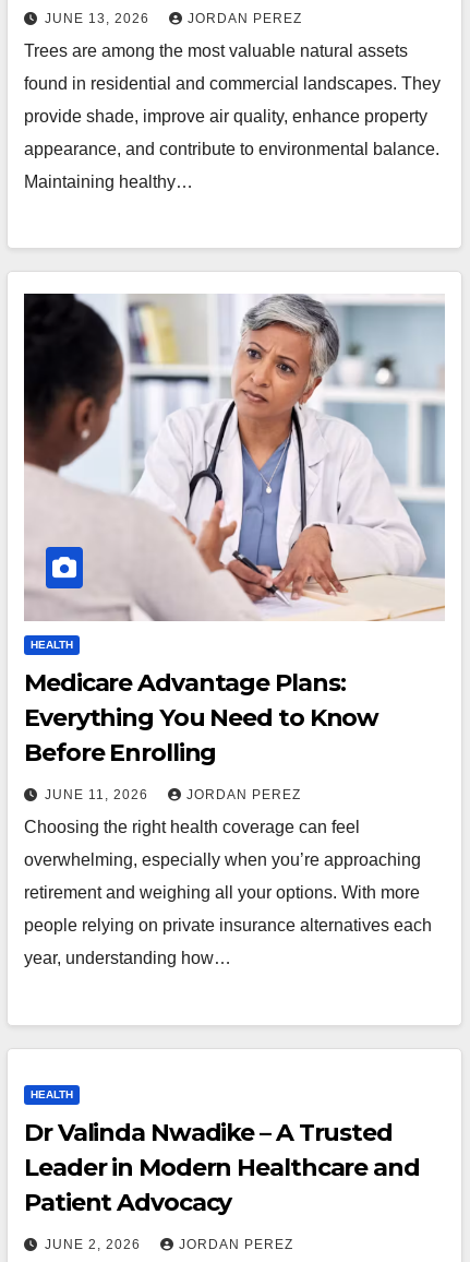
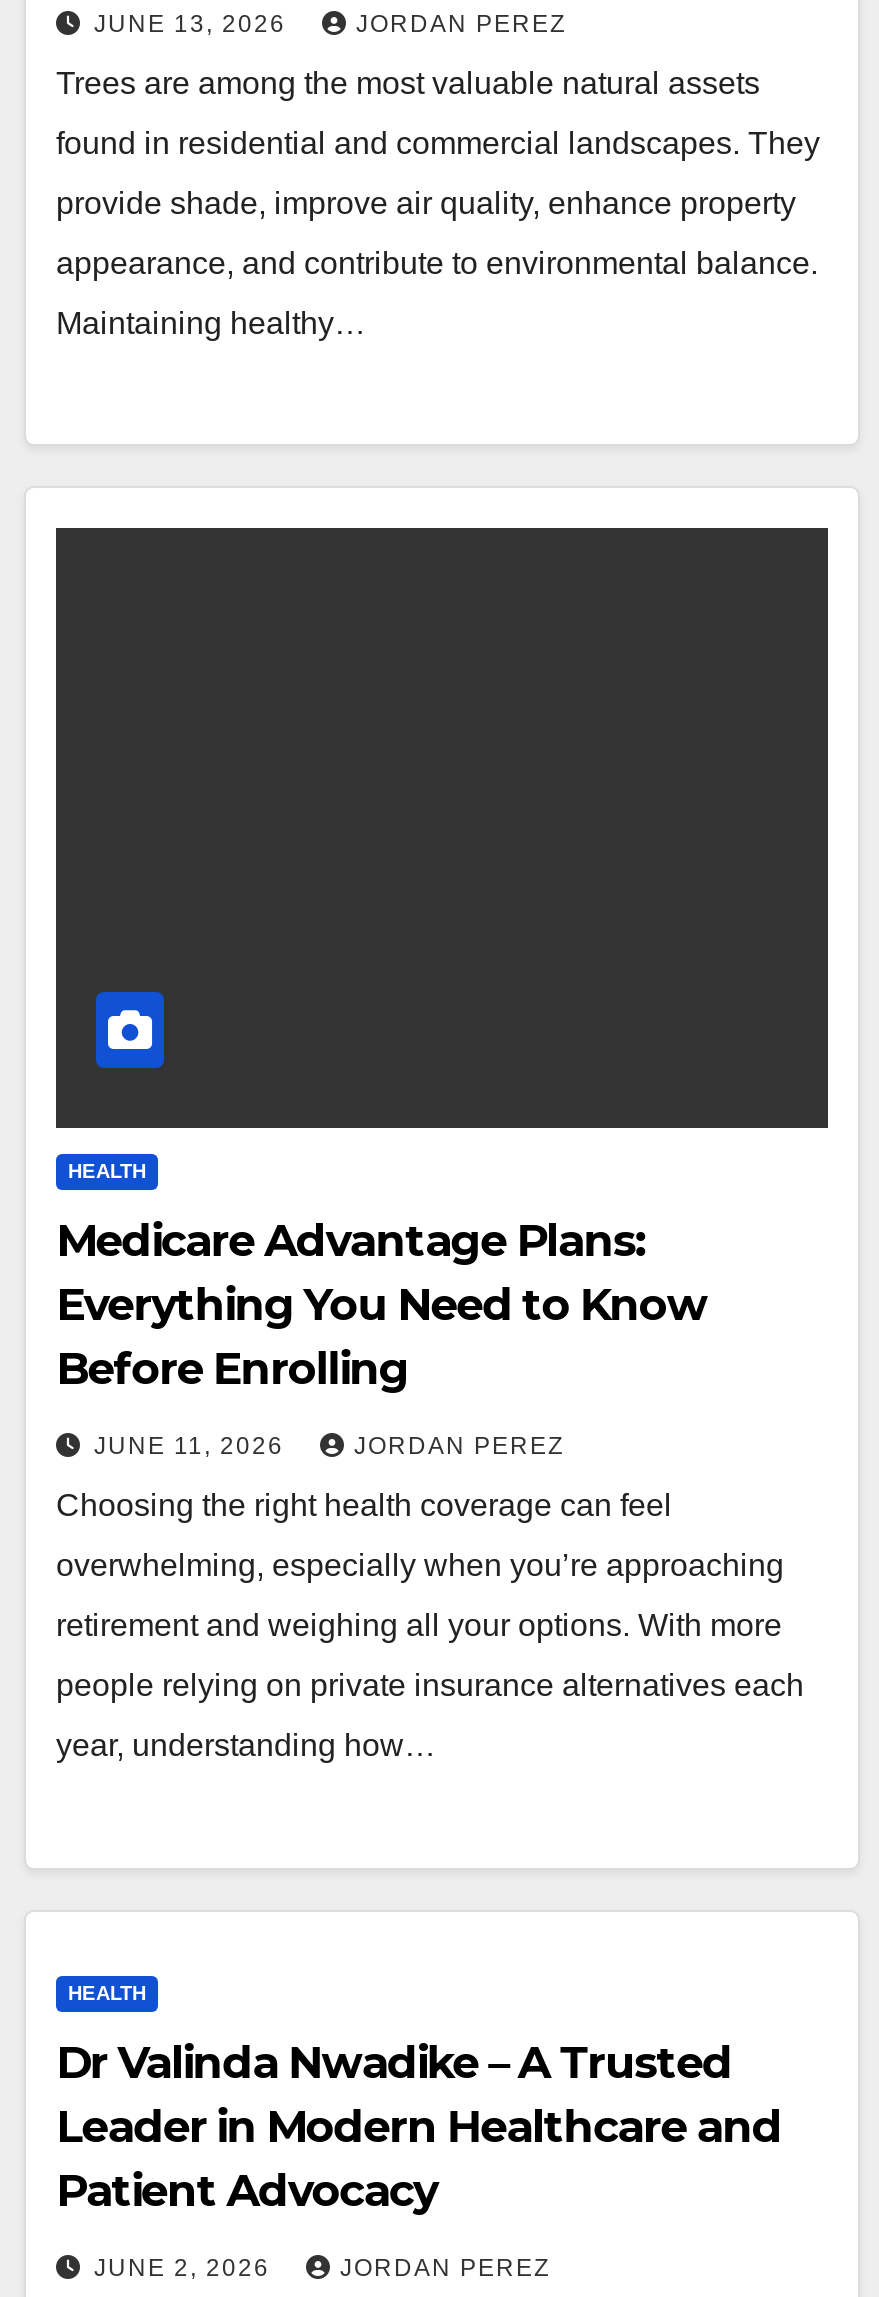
[23,294,445,621] [image] -> none

